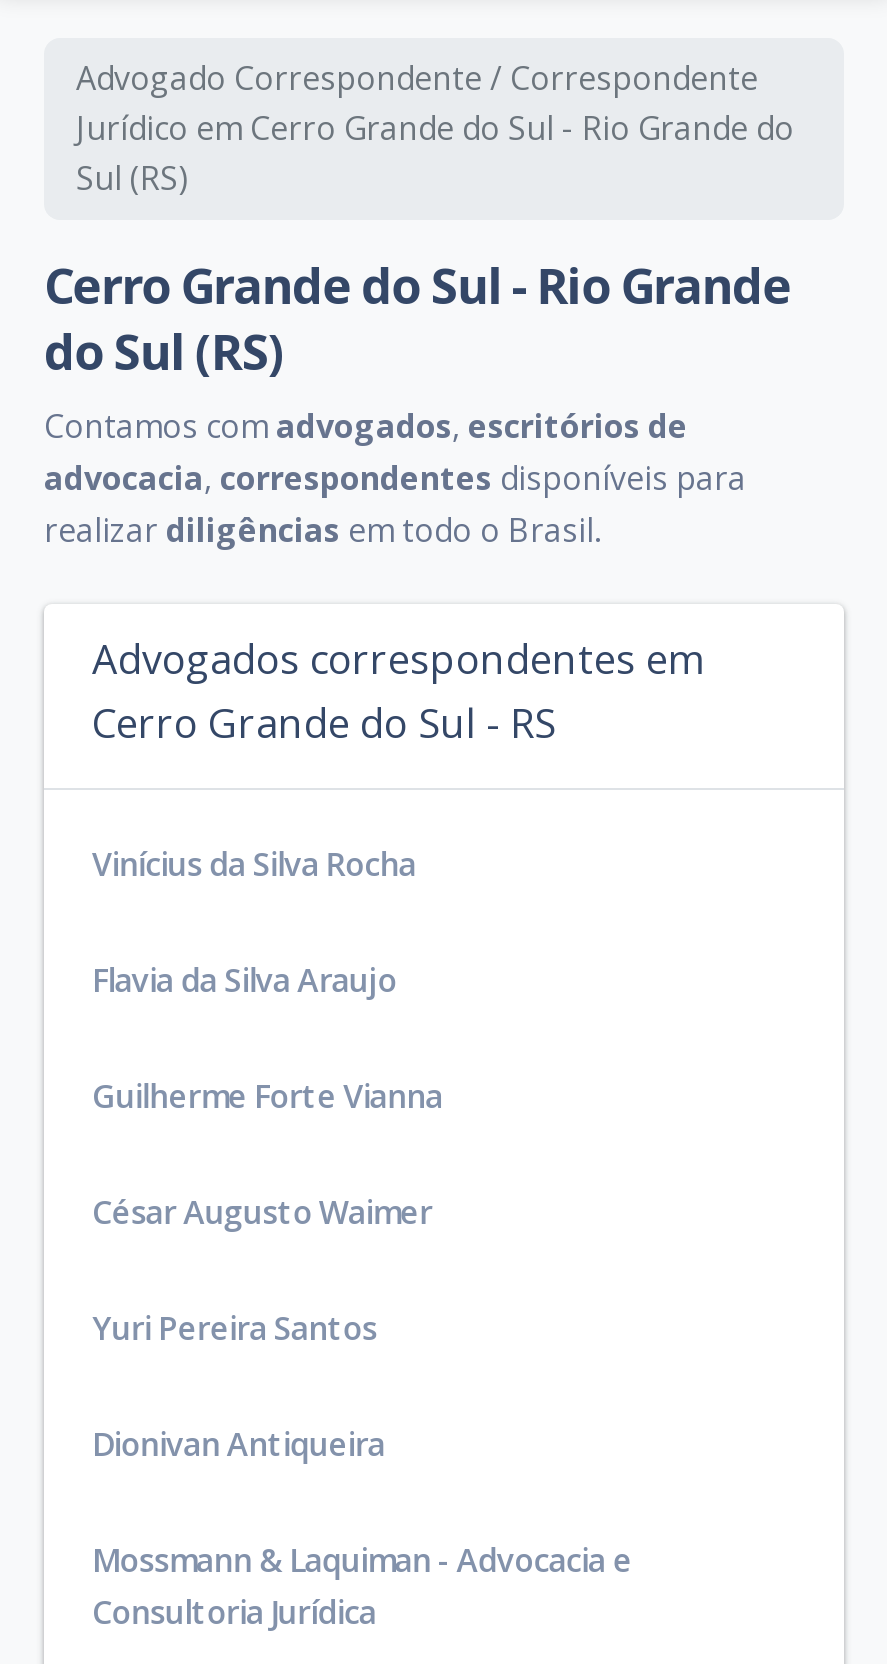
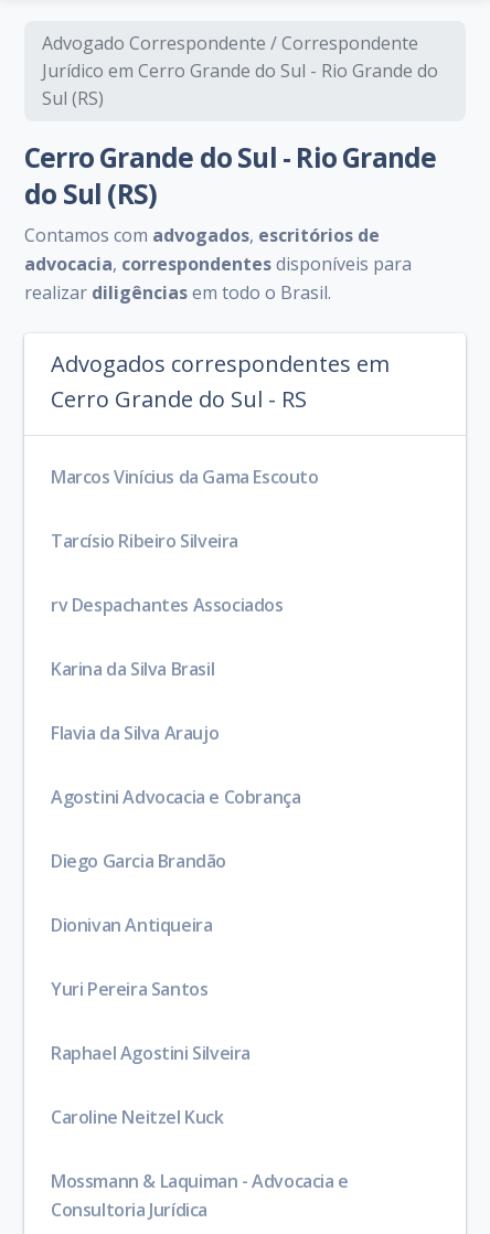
[92,842,416,886] Vinícius da Silva Rocha -> [51,465,319,681] Marcos Vinícius da Gama Escouto | Tarcísio Ribeiro Silveira | rv Despachantes Associados | Karina da Silva Brasil
[92,1074,442,1234] Guilherme Forte Vianna | César Augusto Waimer -> [51,785,301,873] Agostini Advocacia e Cobrança | Diego Garcia Brandão
moved [92,1306,377,1350] -> [51,977,208,1001]: Yuri Pereira Santos
none -> [51,1041,251,1129] Raphael Agostini Silveira | Caroline Neitzel Kuck

